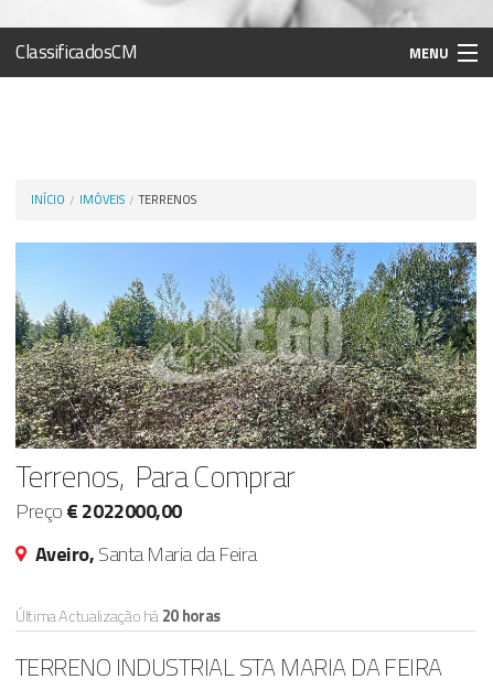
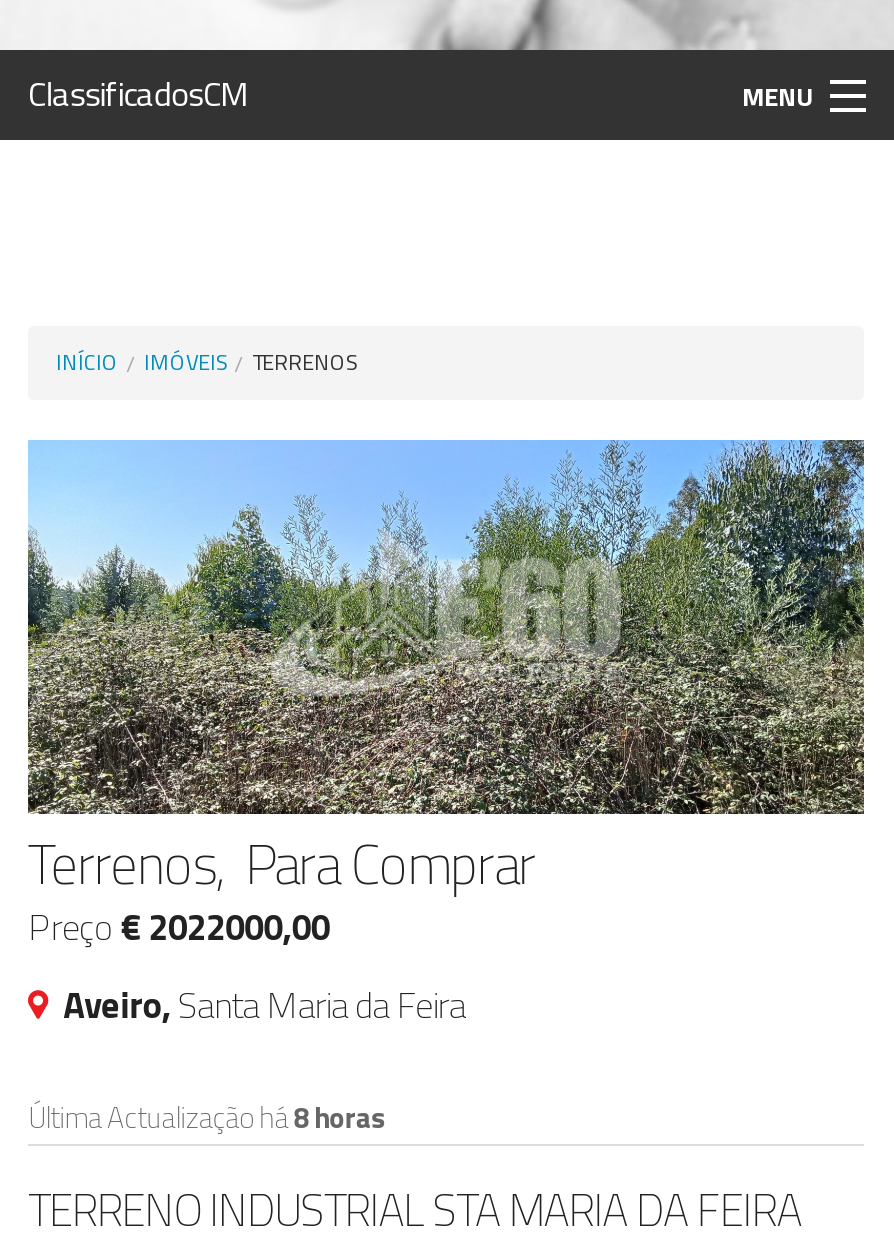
[15,604,220,628] Última Actualização há20 horas -> [28,1095,384,1139] Última Actualização há8 horas

